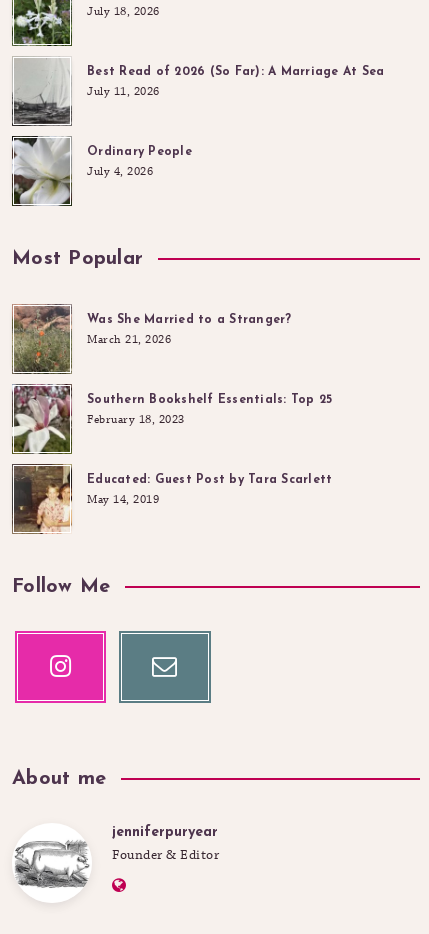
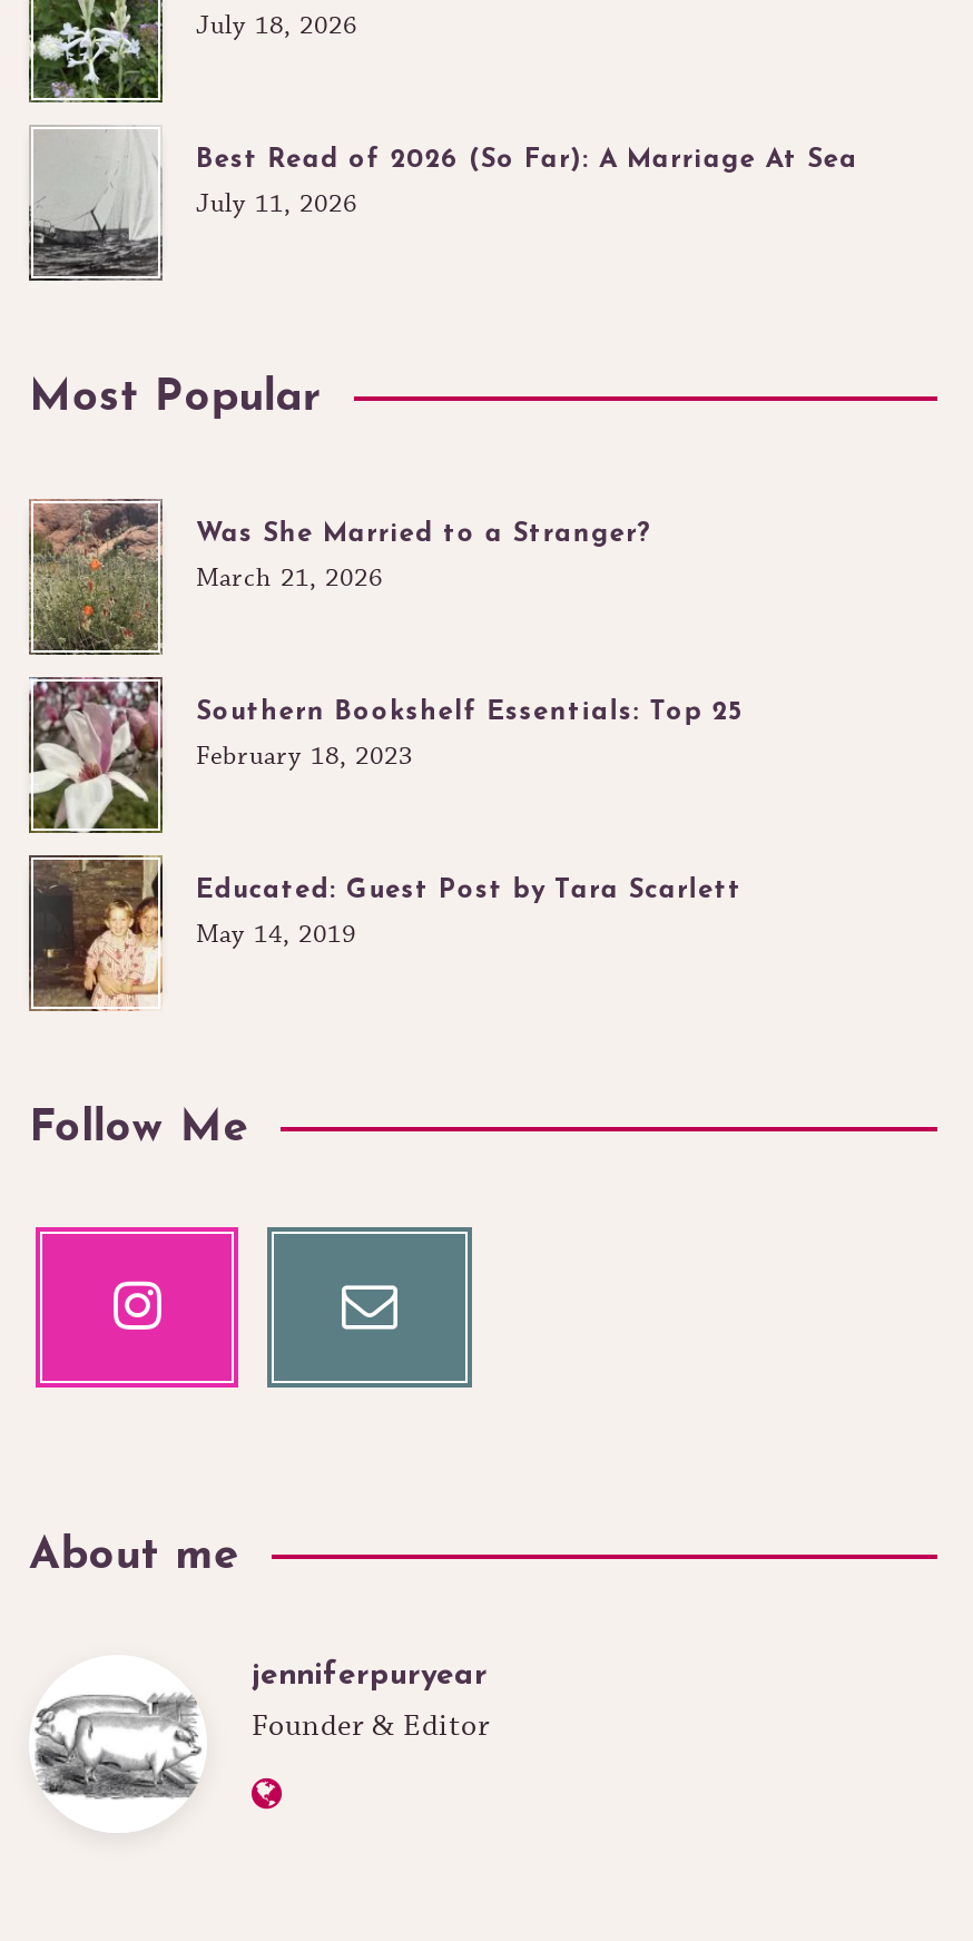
[11,135,192,206] [image] | Ordinary People | July 4, 2026 -> none

